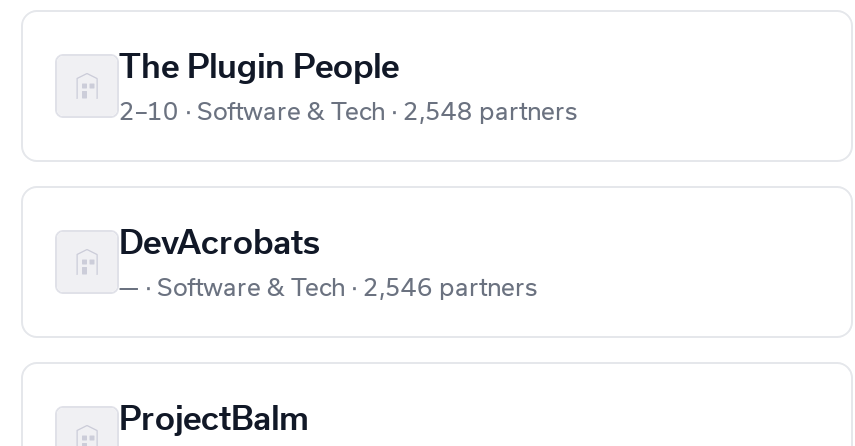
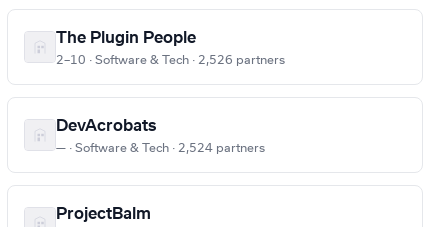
[119,100,577,124] 2–10 · Software & Tech · 2,548 partners -> [56,54,285,66] 2–10 · Software & Tech · 2,526 partners
[119,276,537,300] — · Software & Tech · 2,546 partners -> [56,142,265,154] — · Software & Tech · 2,524 partners

